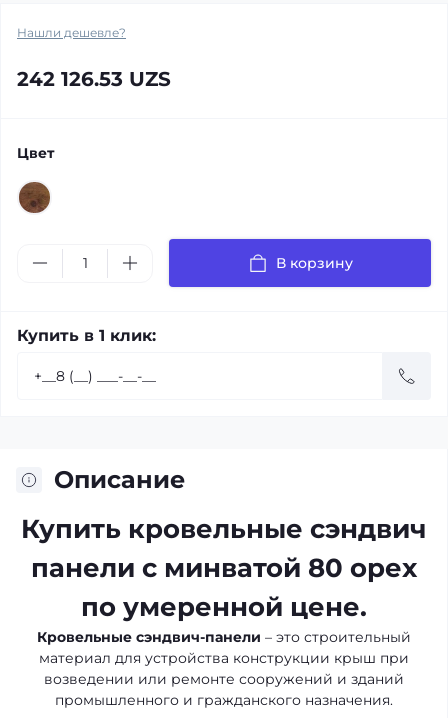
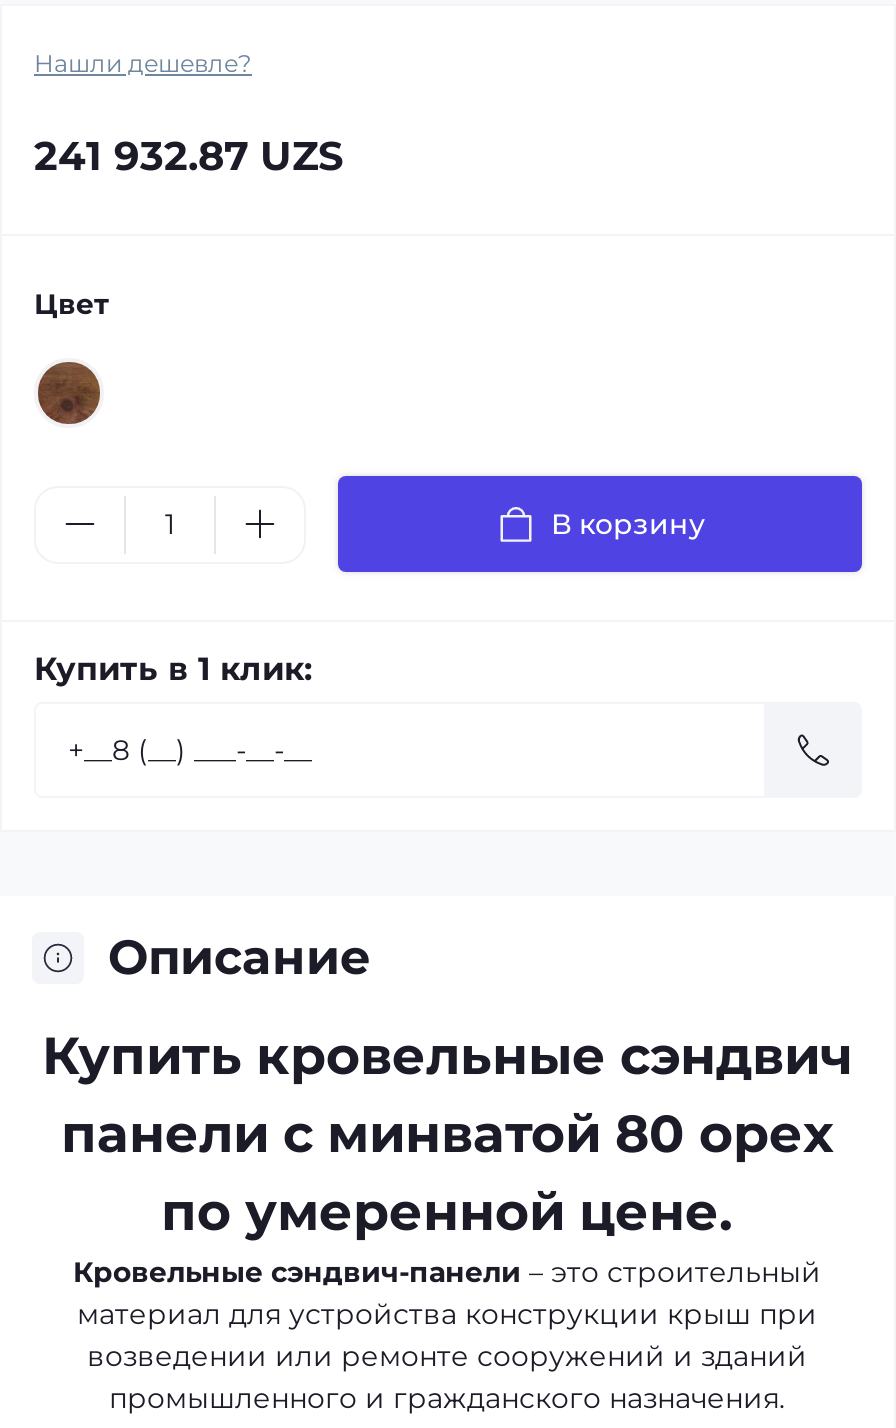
[17,67,171,91] 242 126.53 UZS -> [34,132,344,180] 241 932.87 UZS

